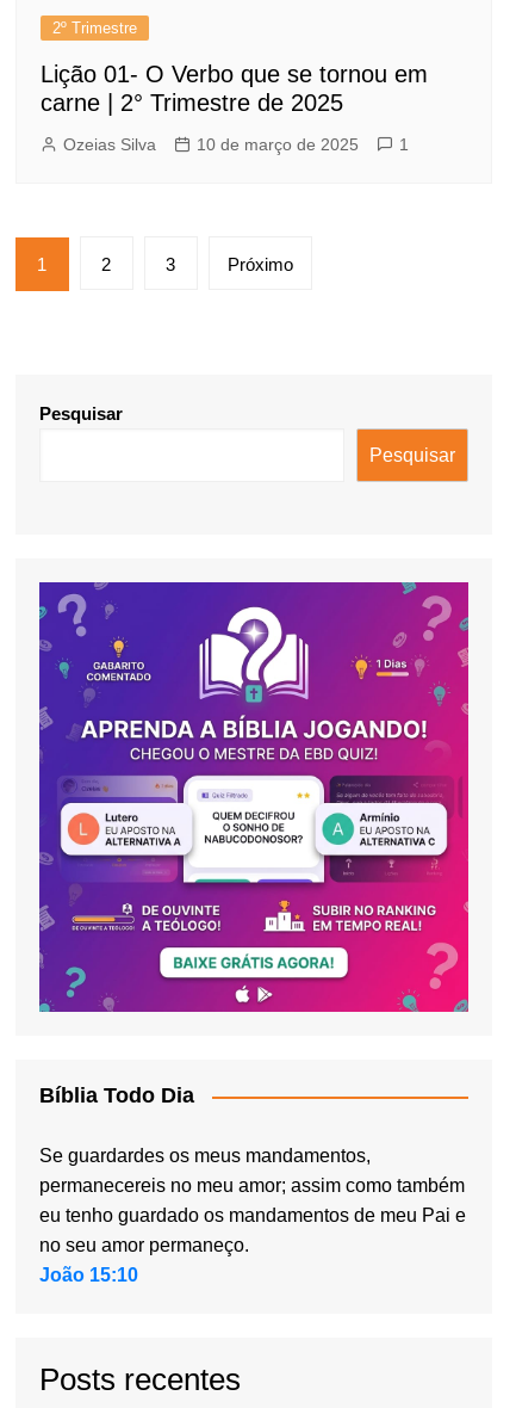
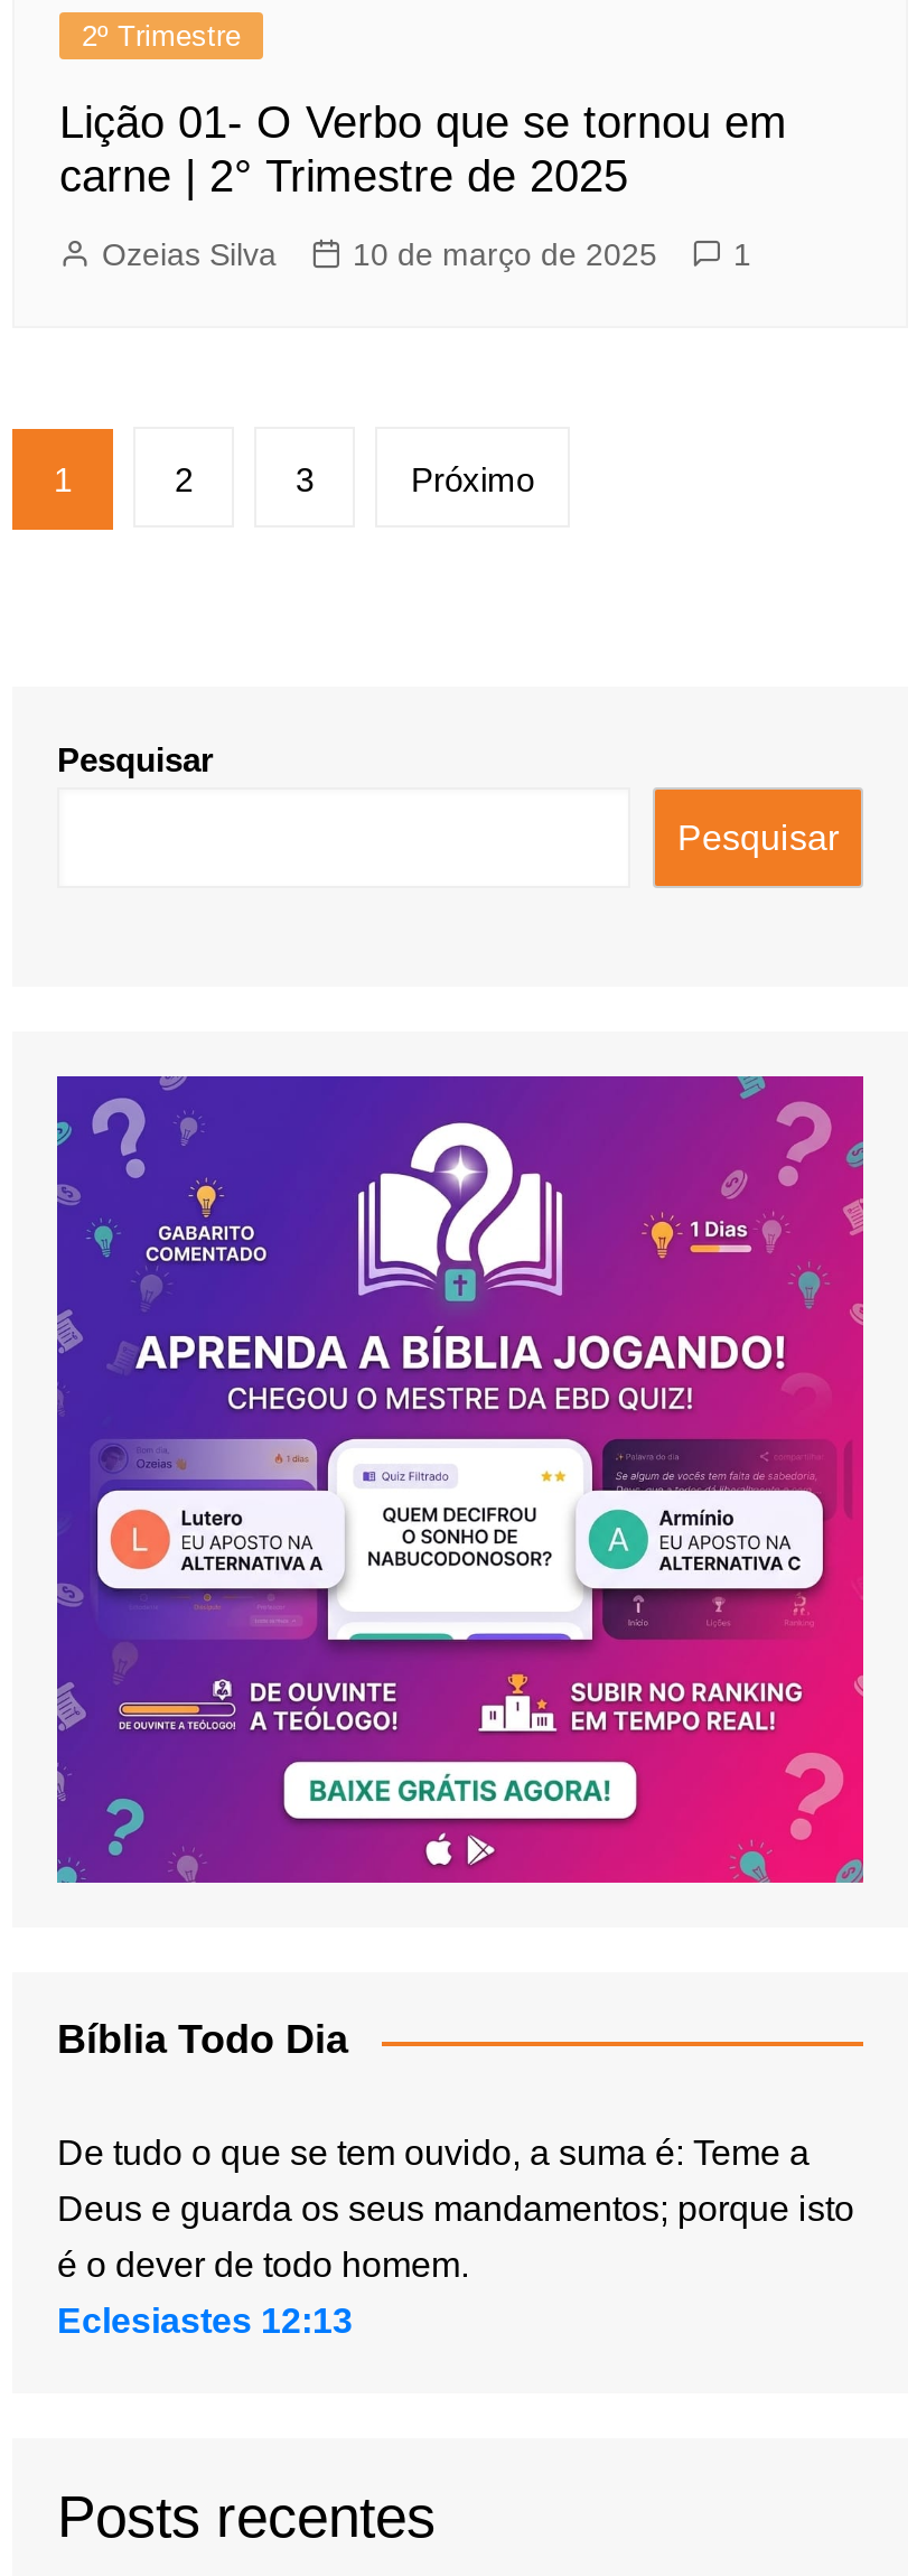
[39,1146,466,1285] Se guardardes os meus mandamentos, | permanecereis no meu amor; assim como também | eu tenho guardado os mandamentos de meu Pai e | no seu amor permaneço. | João 15:10 -> [57,2134,854,2340] De tudo o que se tem ouvido, a suma é: Teme a | Deus e guarda os seus mandamentos; porque isto | é o dever de todo homem. | Eclesiastes 12:13

